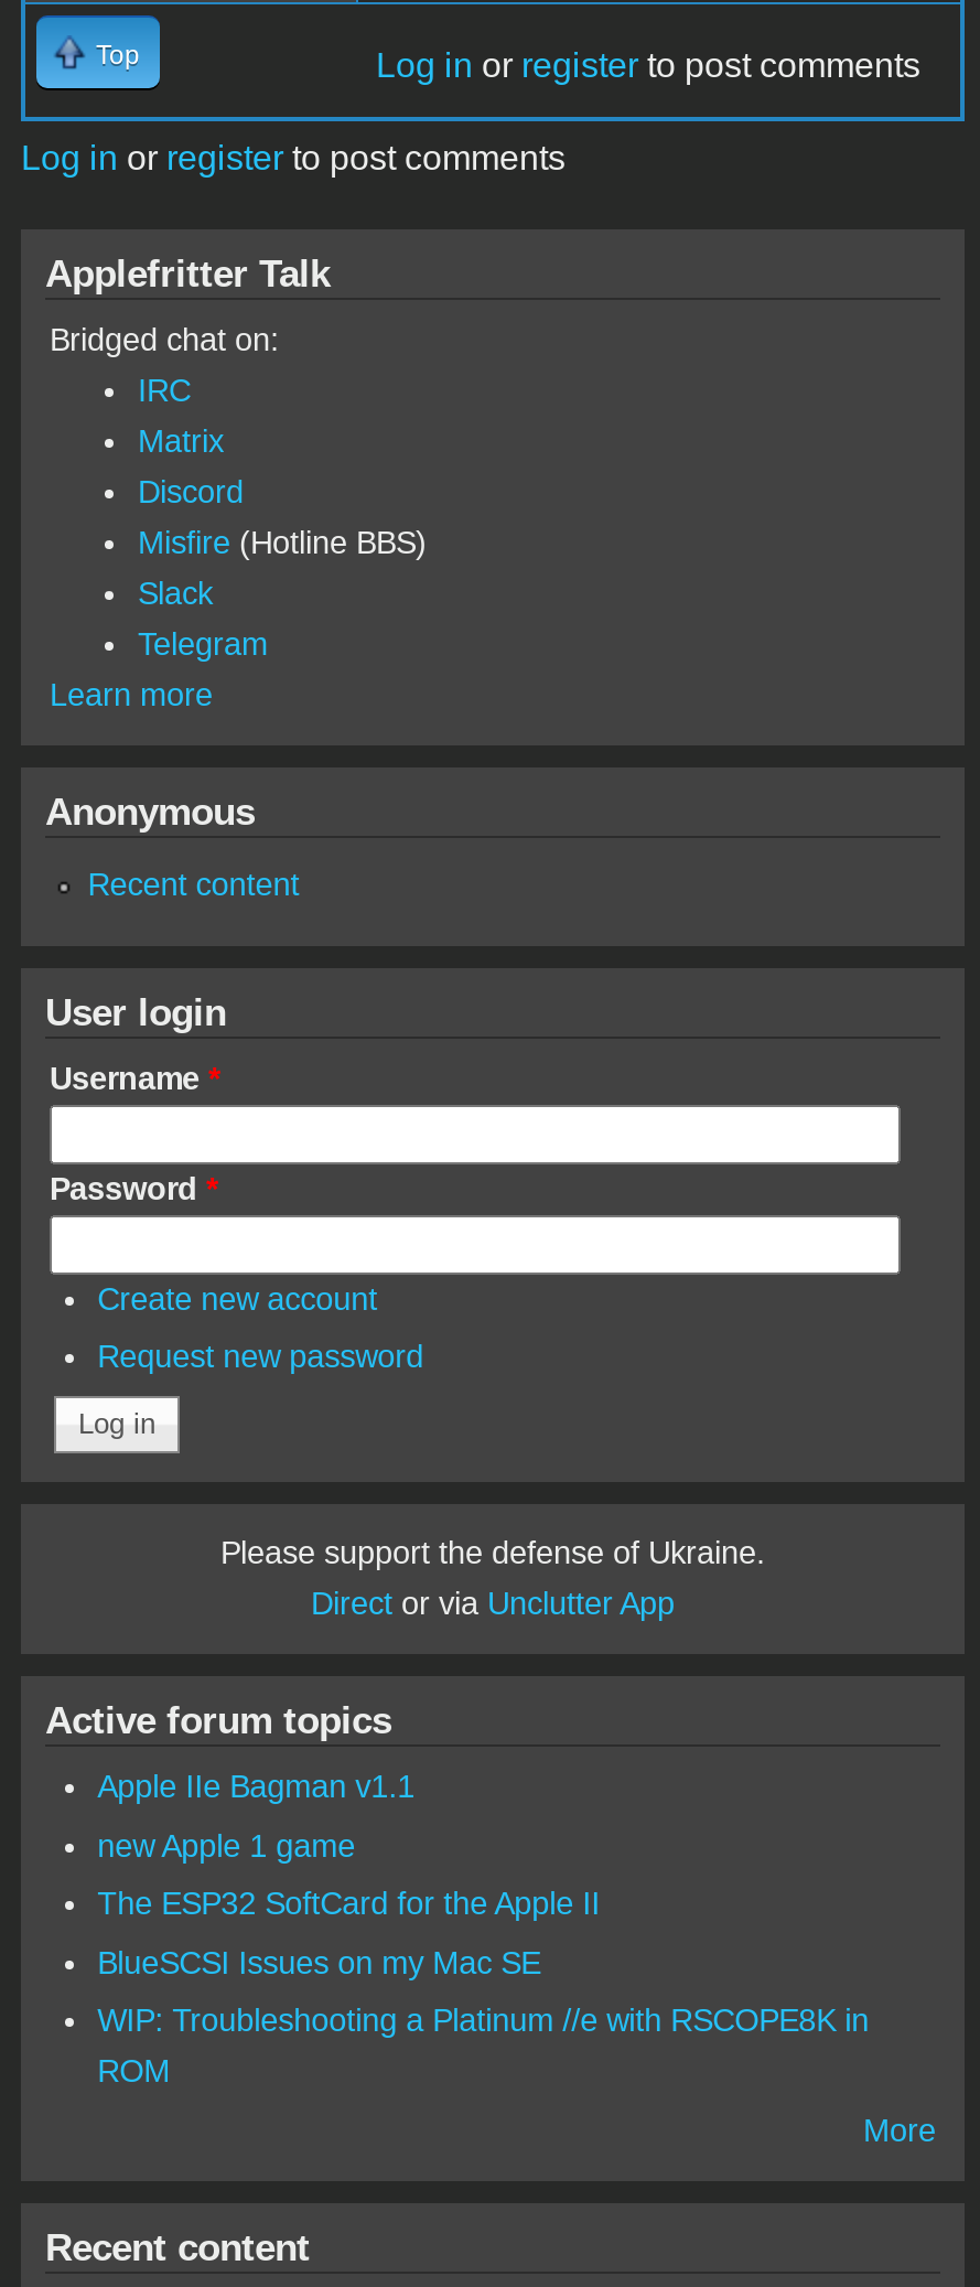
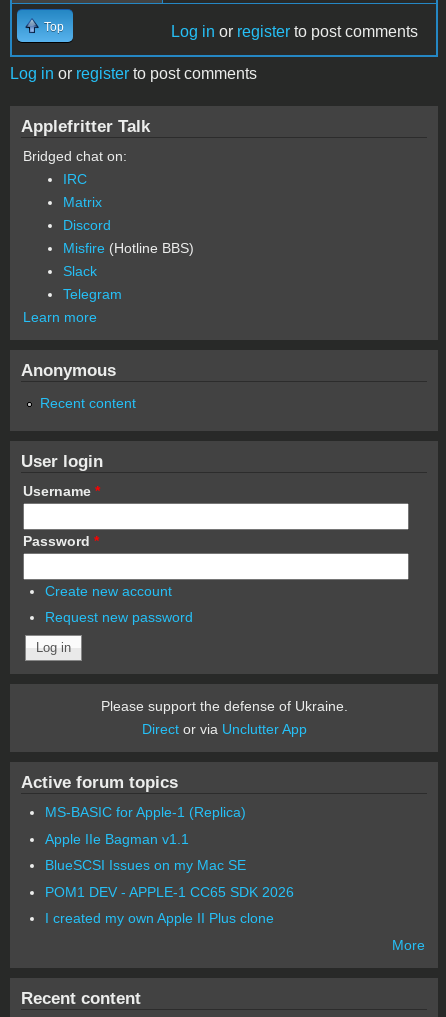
none -> [45,804,246,820] MS-BASIC for Apple-1 (Replica)
moved [97,1769,415,1804] -> [45,831,189,847]: Apple IIe Bagman v1.1
[97,1827,600,1921] new Apple 1 game | The ESP32 SoftCard for the Apple II -> none
[97,2003,869,2089] WIP: Troubleshooting a Platinum //e with RSCOPE8K in | ROM -> [45,884,294,926] POM1 DEV - APPLE-1 CC65 SDK 2026 | I created my own Apple II Plus clone

